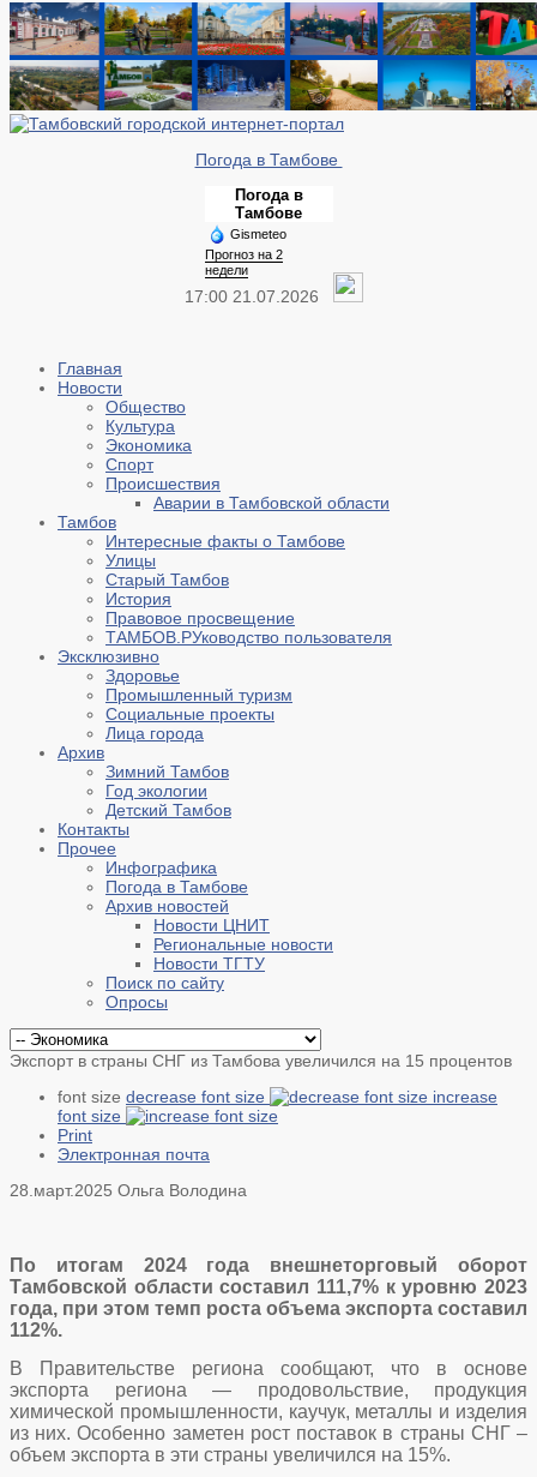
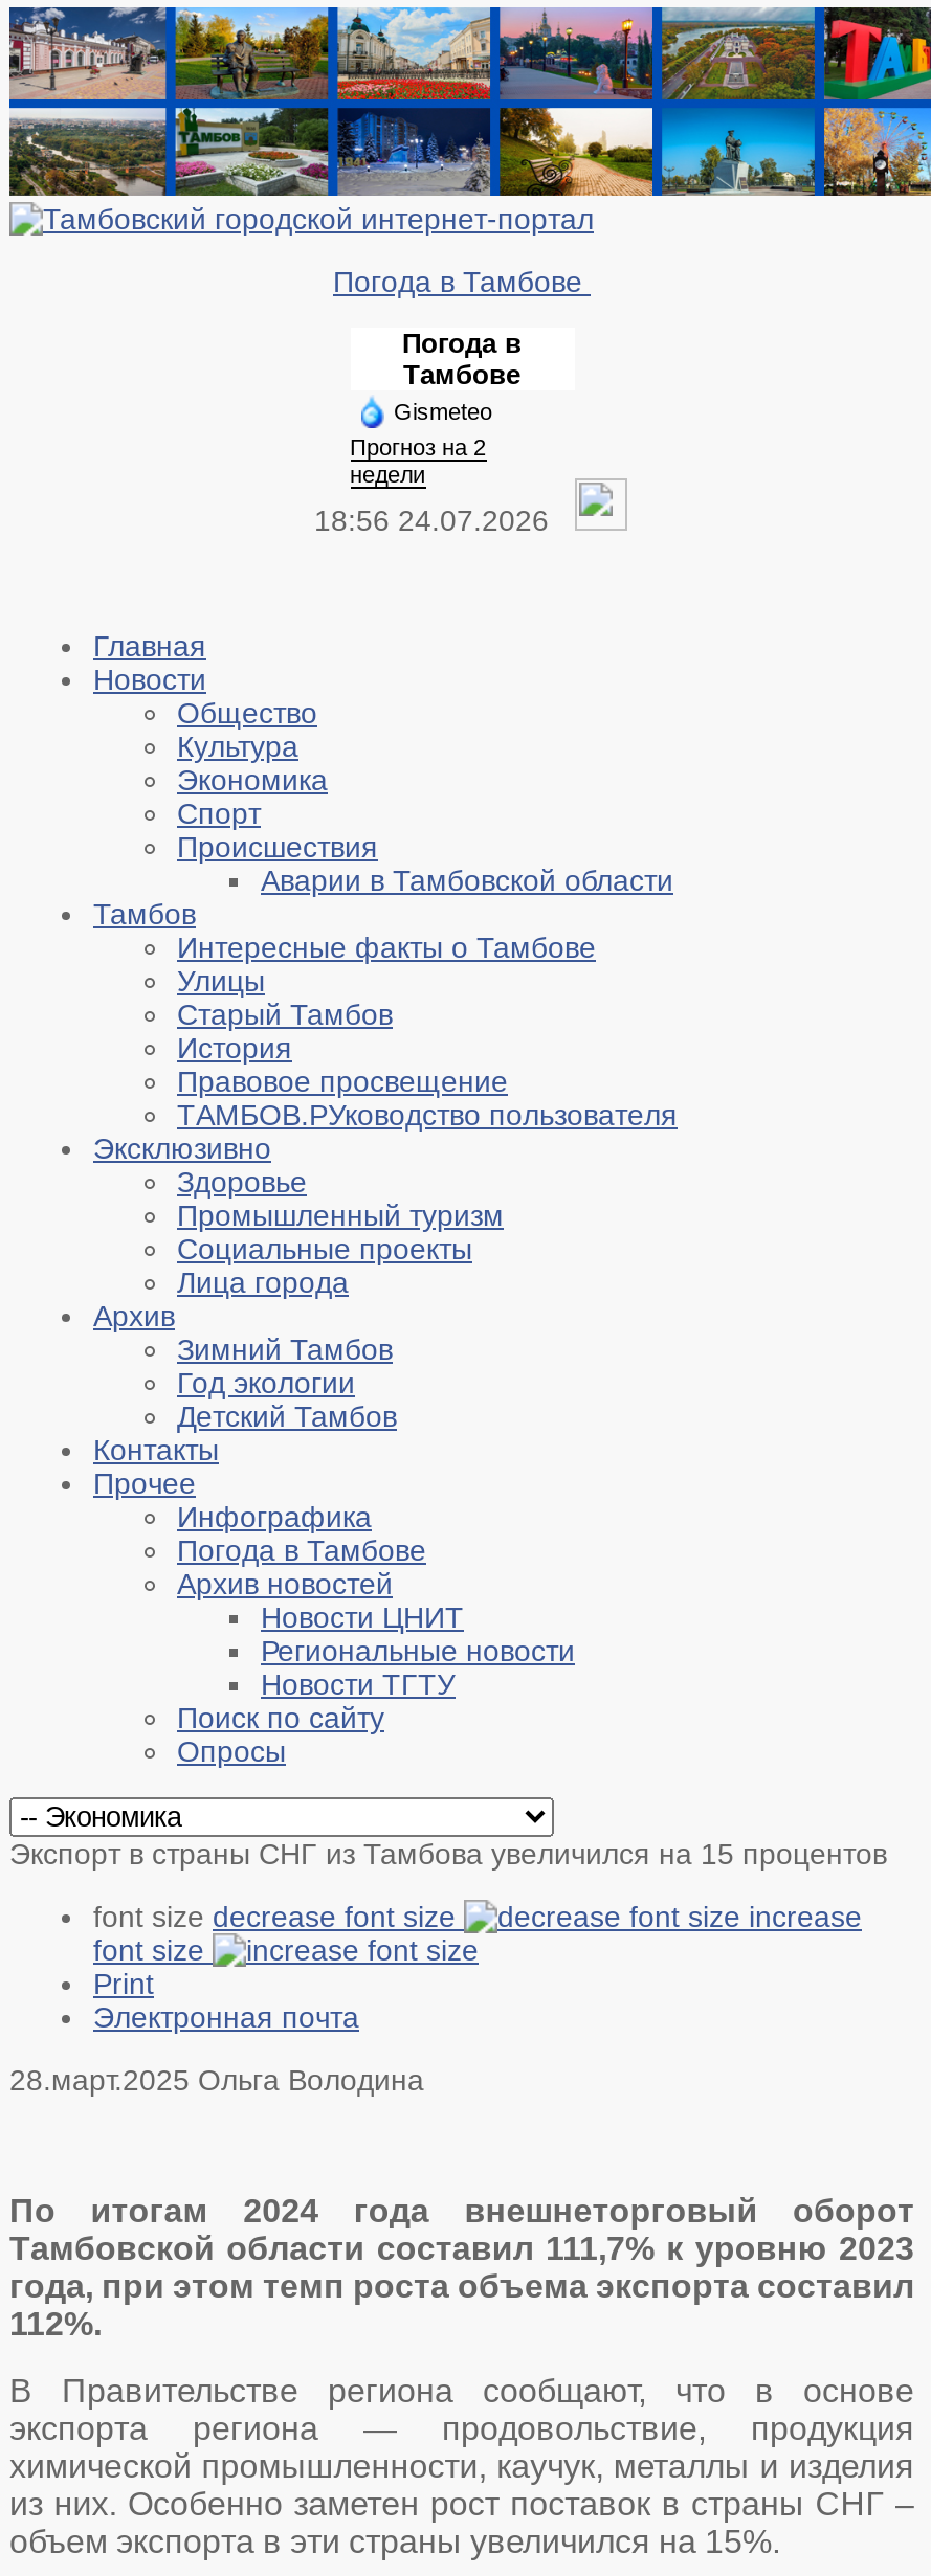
[174,287,333,306] 17:00 21.07.2026 -> [297,503,574,537] 18:56 24.07.2026

